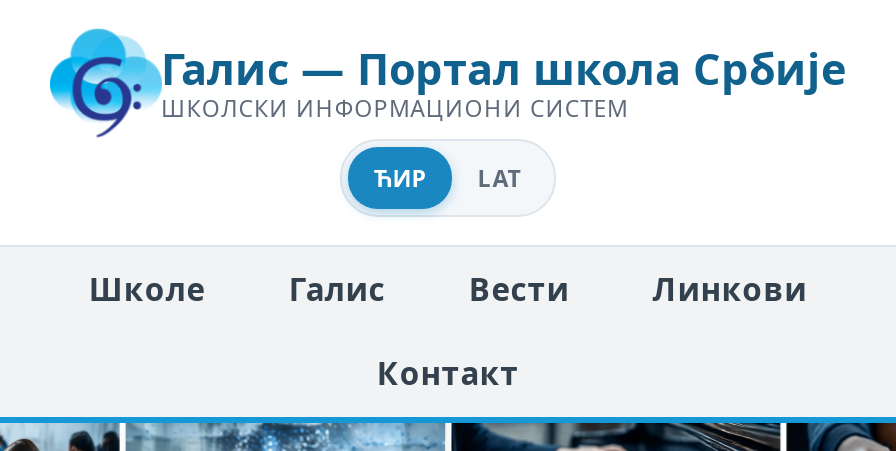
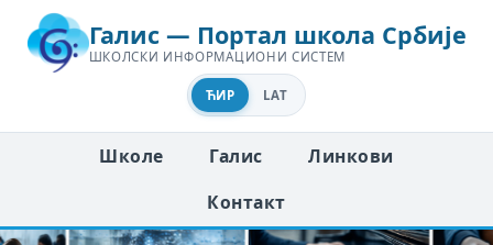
[469,267,569,311] Вести -> none

